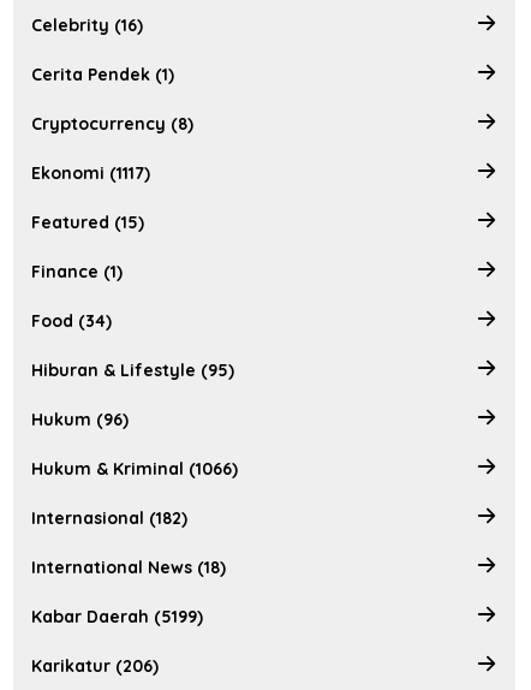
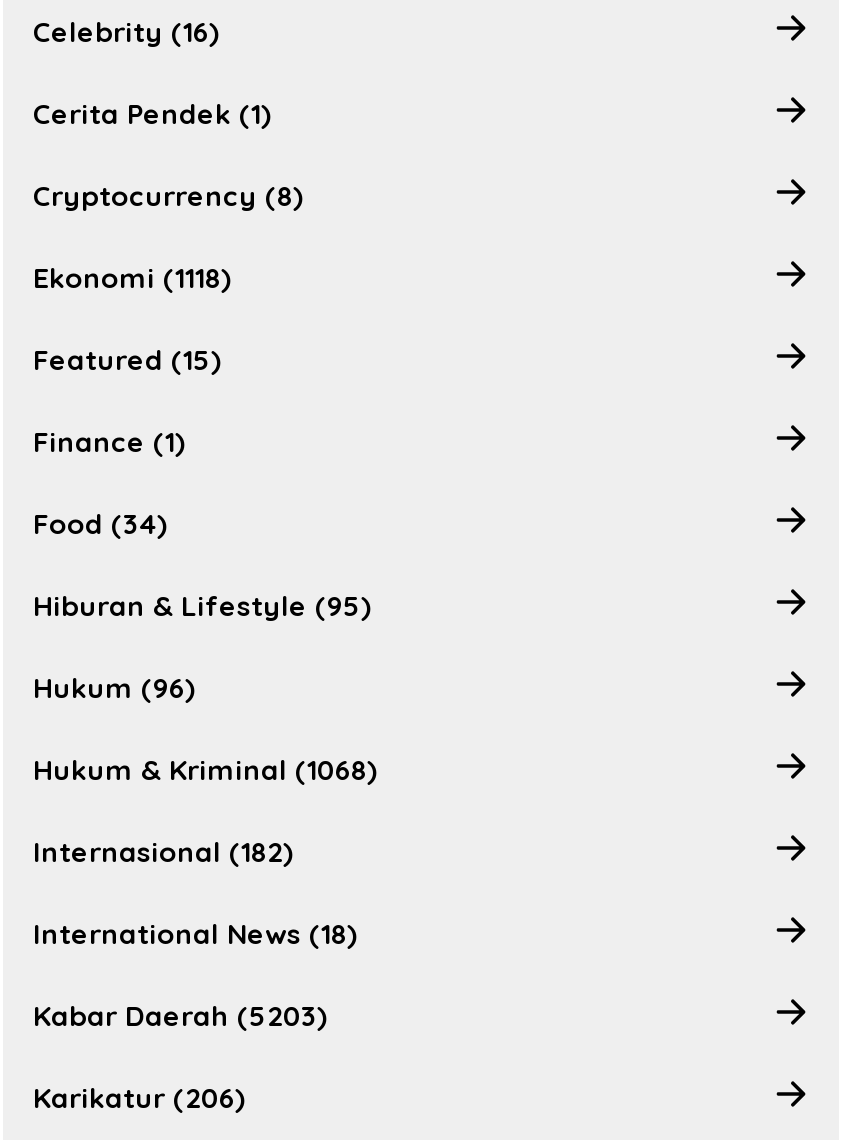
[31,163,150,184] Ekonomi (1117) -> [33,260,231,296] Ekonomi (1118)
[31,458,238,480] Hukum & Kriminal (1066) -> [33,752,377,788] Hukum & Kriminal (1068)
[31,606,203,628] Kabar Daerah (5199) -> [33,998,327,1034] Kabar Daerah (5203)

